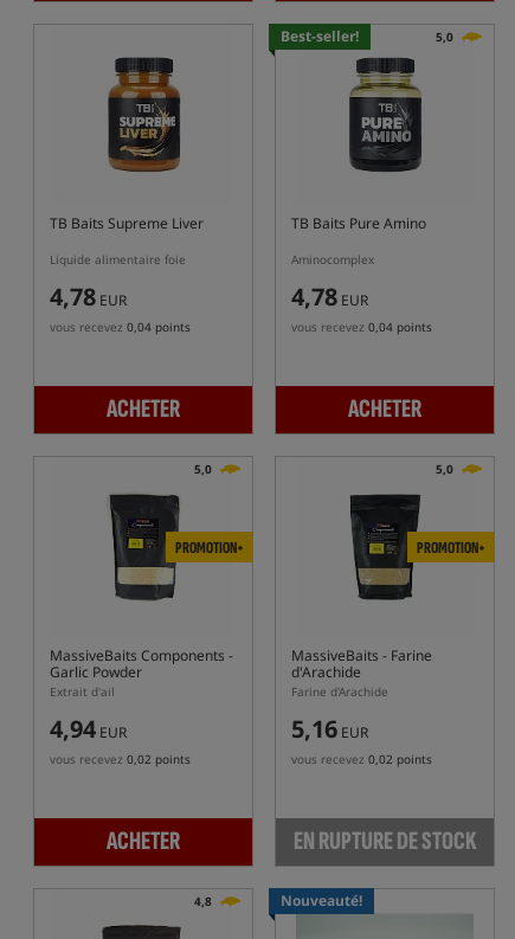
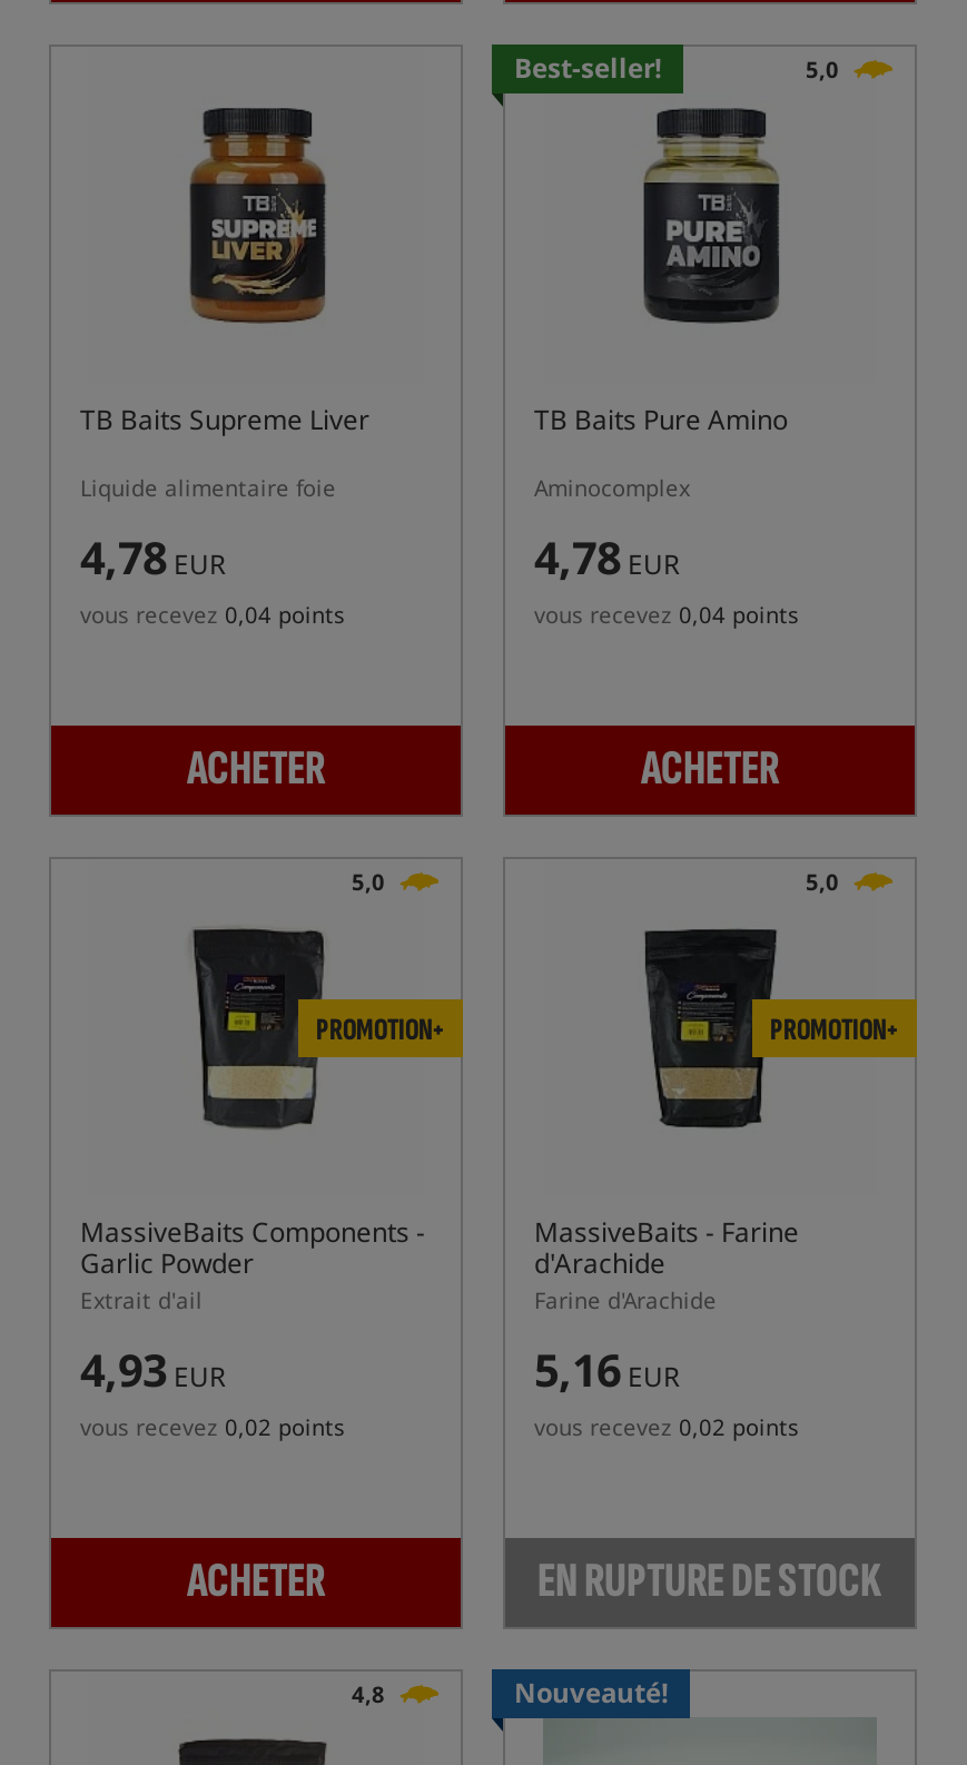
[50,713,127,745] 4,94EUR -> [80,1340,225,1400] 4,93EUR

